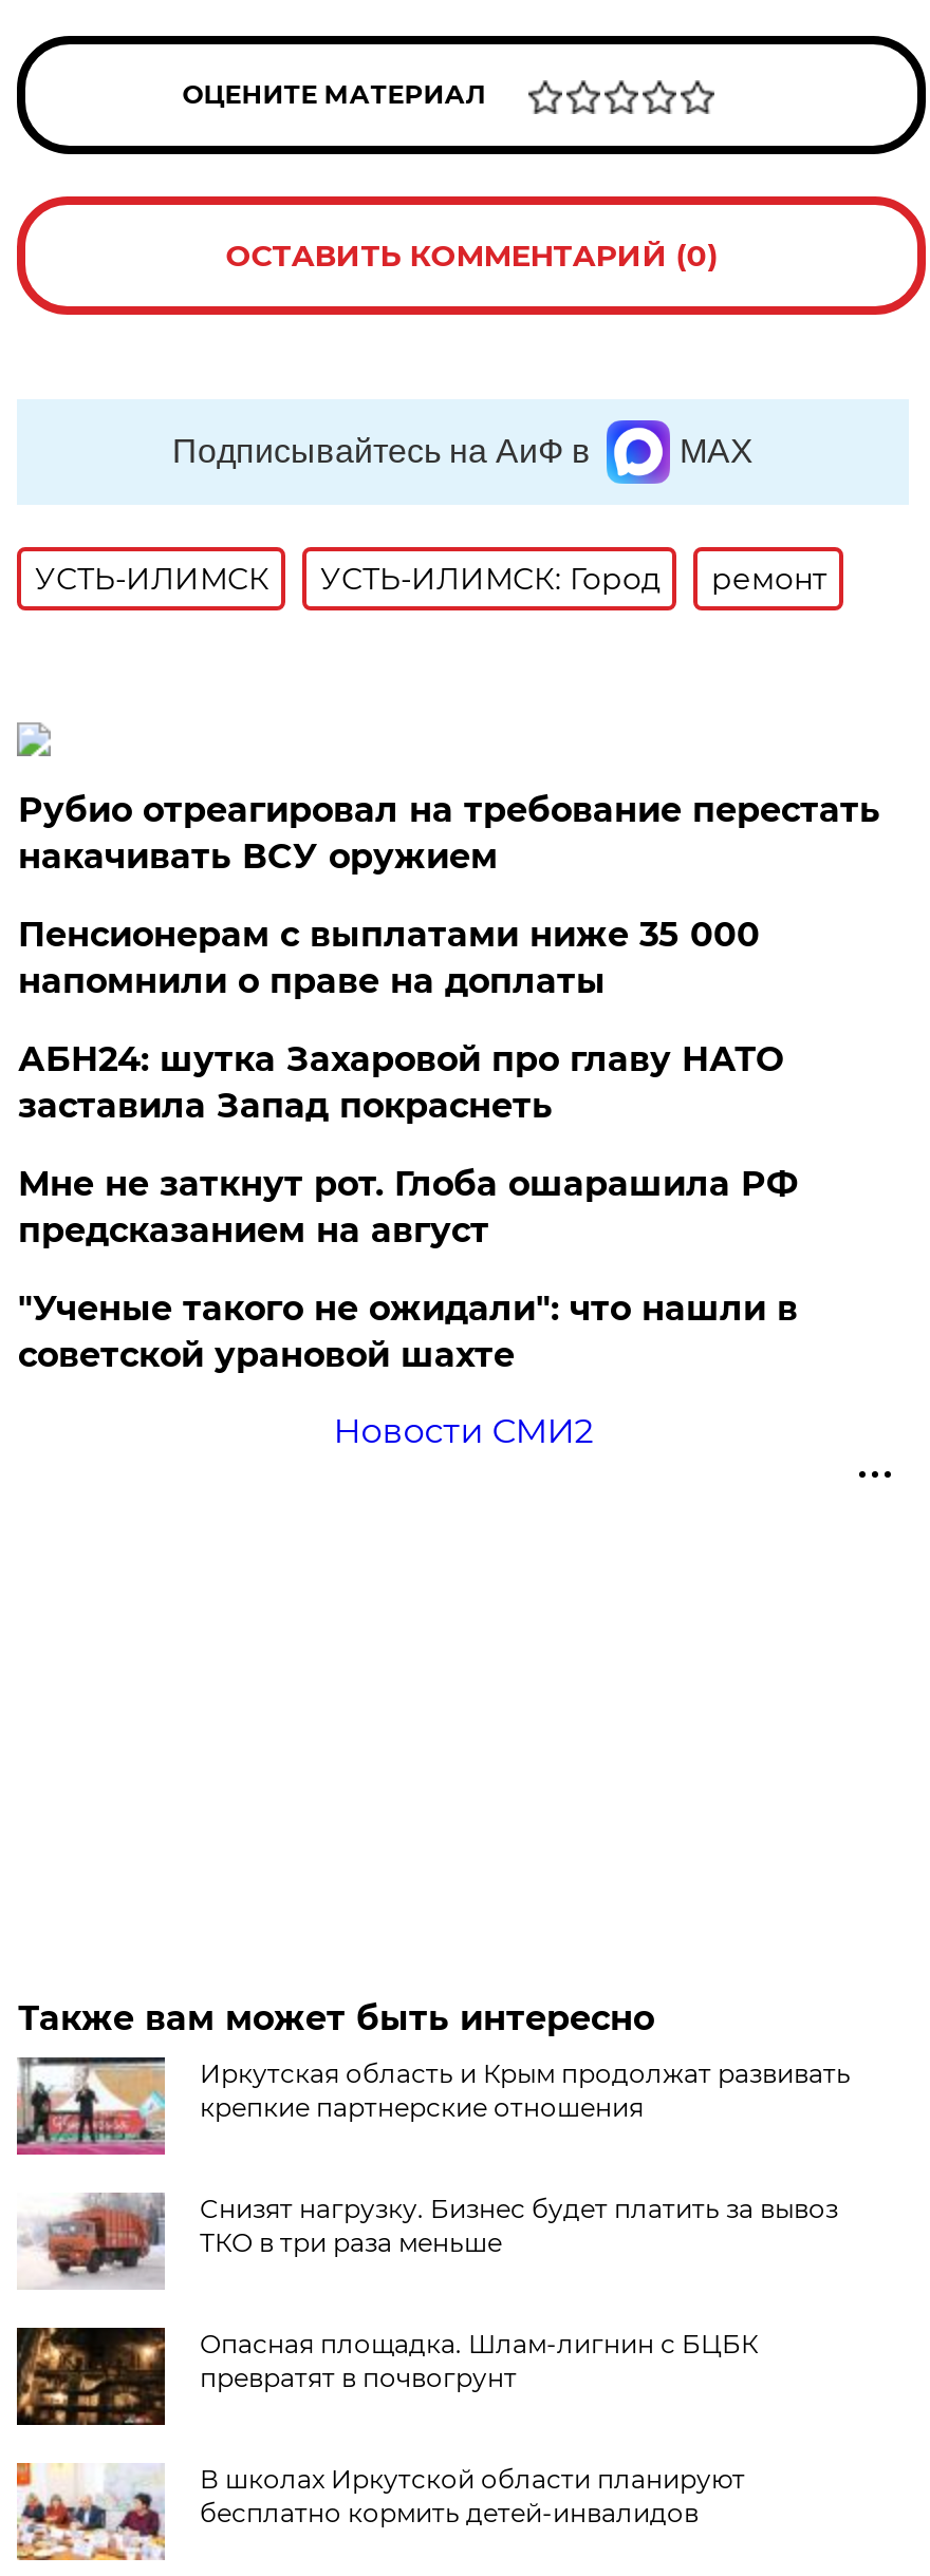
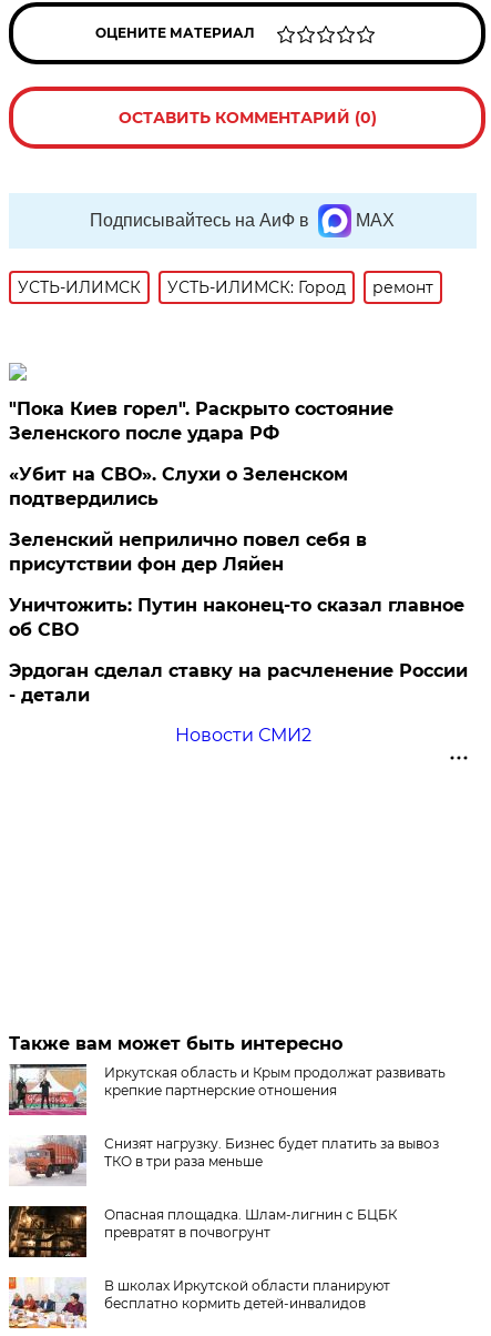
[18,790,880,876] Рубио отреагировал на требование перестать | накачивать ВСУ оружием -> [9,398,394,444] "Пока Киев горел". Раскрыто состояние | Зеленского после удара РФ
[18,914,760,1001] Пенсионерам с выплатами ниже 35 000 | напомнили о праве на доплаты -> [9,464,348,509] «Убит на СВО». Слухи о Зеленском | подтвердились
[18,1039,783,1126] АБН24: шутка Захаровой про главу НАТО | заставила Запад покраснеть -> [9,529,367,575] Зеленский неприлично повел cебя в | присутствии фон дер Ляйен
[18,1164,798,1250] Мне не заткнут рот. Глоба ошарашила РФ | предсказанием на август -> [9,595,465,640] Уничтожить: Путин наконец-то сказал главное | об СВО
[18,1288,798,1375] "Ученые такого не ожидали": что нашли в | советской урановой шахте -> [9,660,468,706] Эрдоган сделал ставку на расчленение России | - детали

